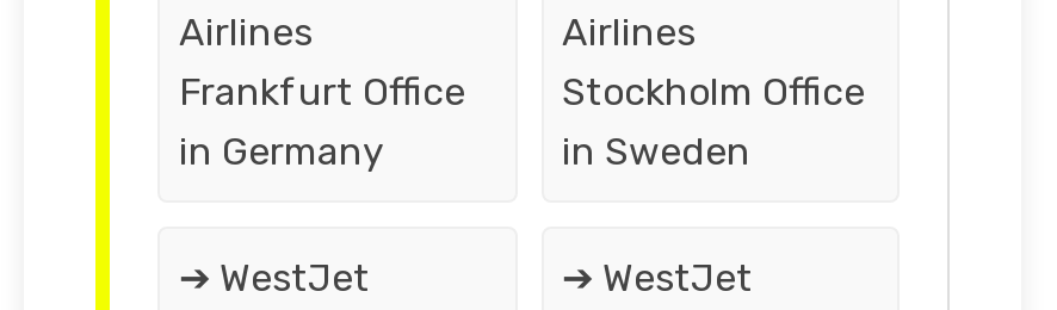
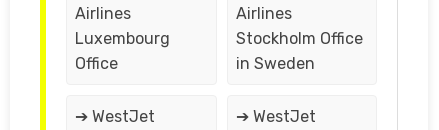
[179,68,465,173] Frankfurt Office | in Germany -> [75,29,170,73] Luxembourg | Office

